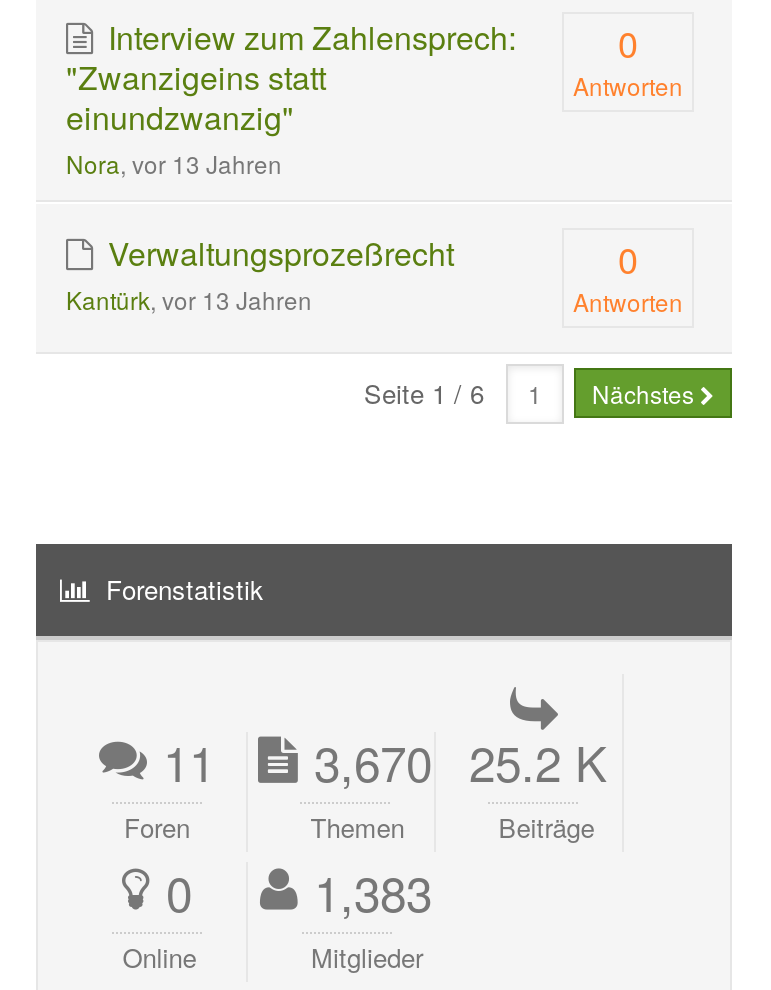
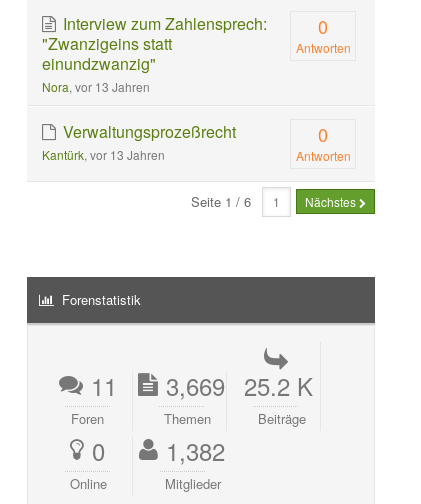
[163,726,607,796] 11 3,670 25.2 K -> [90,368,312,403] 11 3,669 25.2 K
[166,856,432,926] 0 1,383 -> [92,433,225,468] 0 1,382

